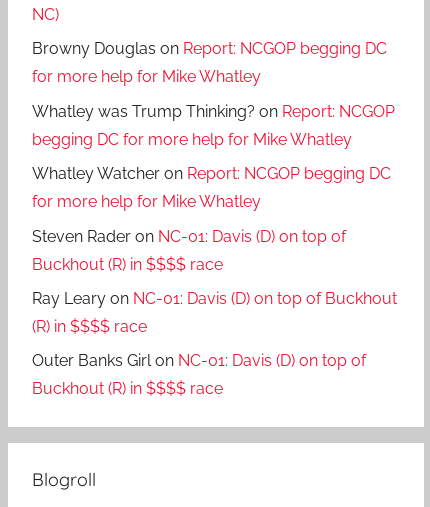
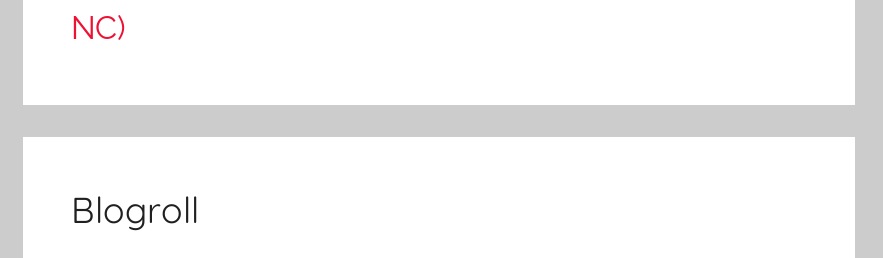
[32,39,397,398] Browny Douglas on Report: NCGOP begging DC | for more help for Mike Whatley | Whatley was Trump Thinking? on Report: NCGOP | begging DC for more help for Mike Whatley | Whatley Watcher on Report: NCGOP begging DC | for more help for Mike Whatley | Steven Rader on NC-01: Davis (D) on top of | Buckhout (R) in $$$$ race | Ray Leary on NC-01: Davis (D) on top of Buckhout | (R) in $$$$ race | Outer Banks Girl on NC-01: Davis (D) on top of | Buckhout (R) in $$$$ race -> none

